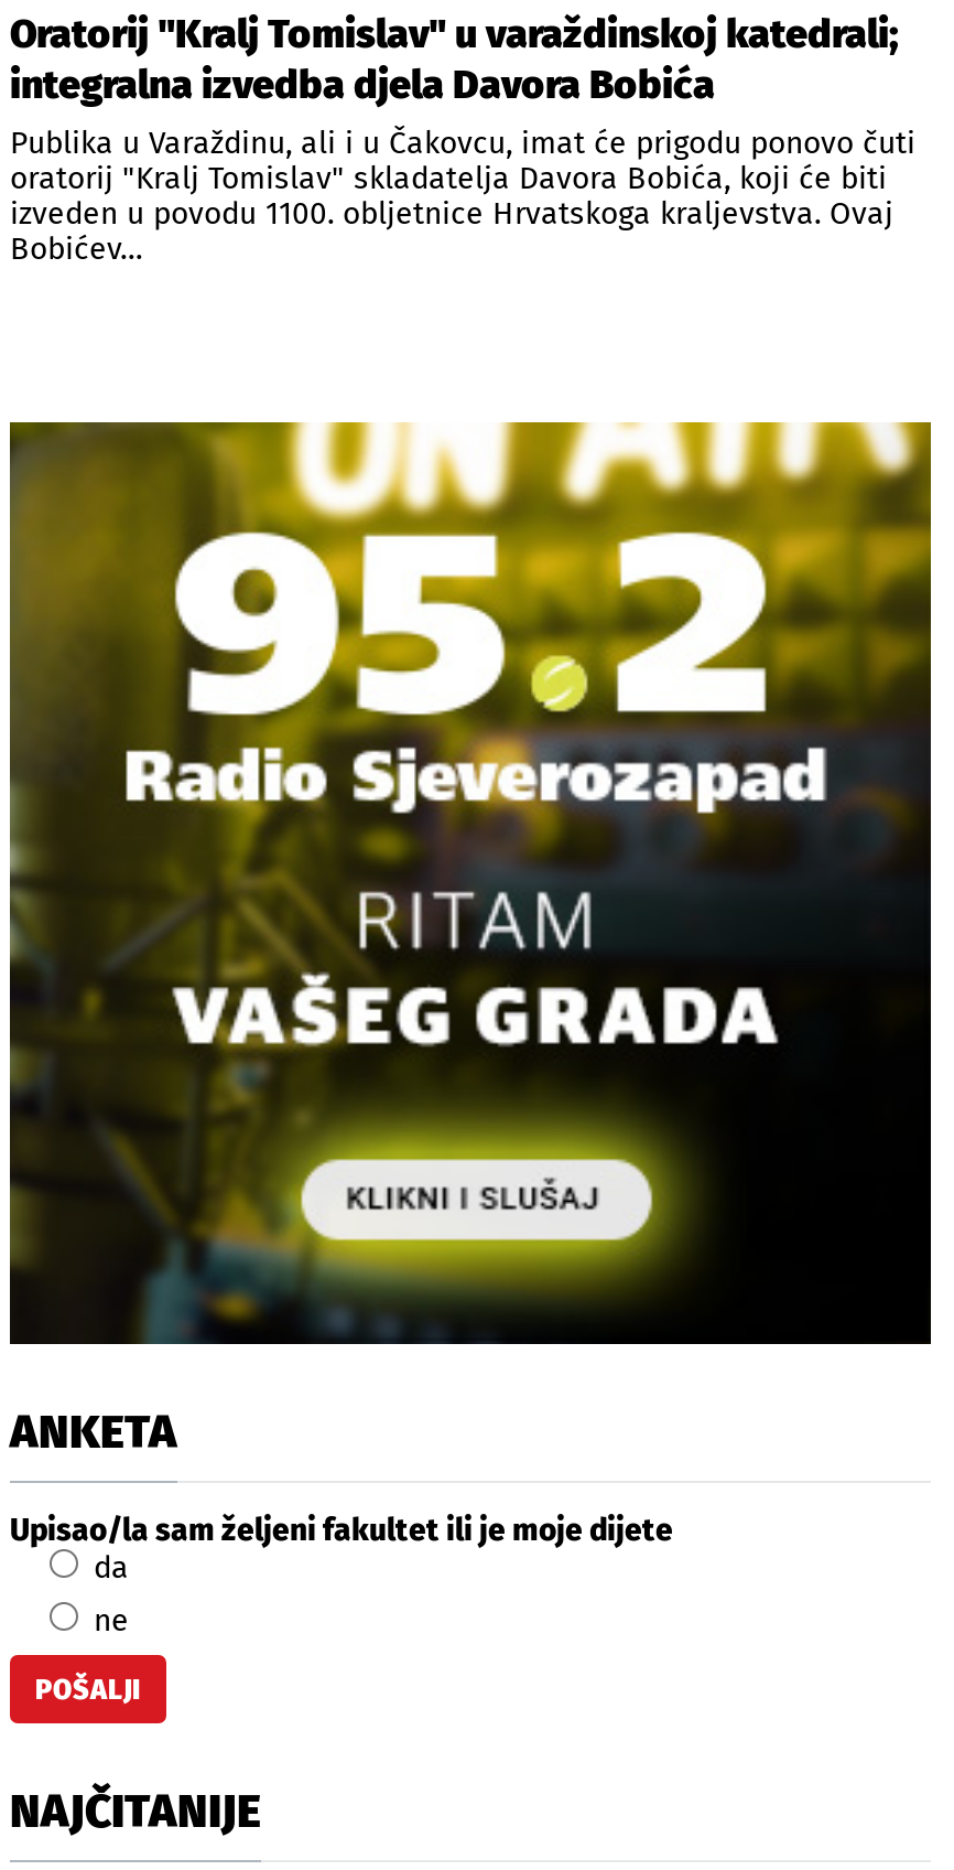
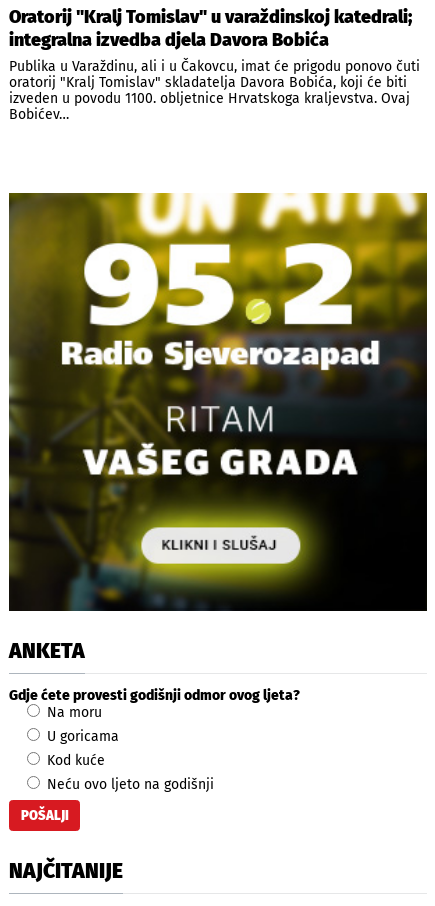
[10,1513,673,1641] Upisao/la sam željeni fakultet ili je moje dijete | da | ne -> [9,687,300,793] Gdje ćete provesti godišnji odmor ovog ljeta? | Na moru | U goricama | Kod kuće | Neću ovo ljeto na godišnji

